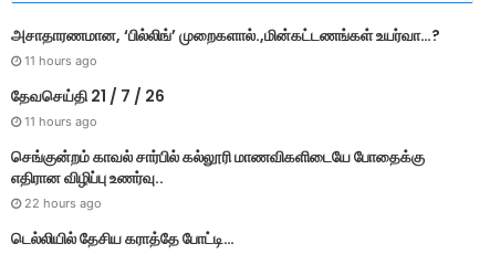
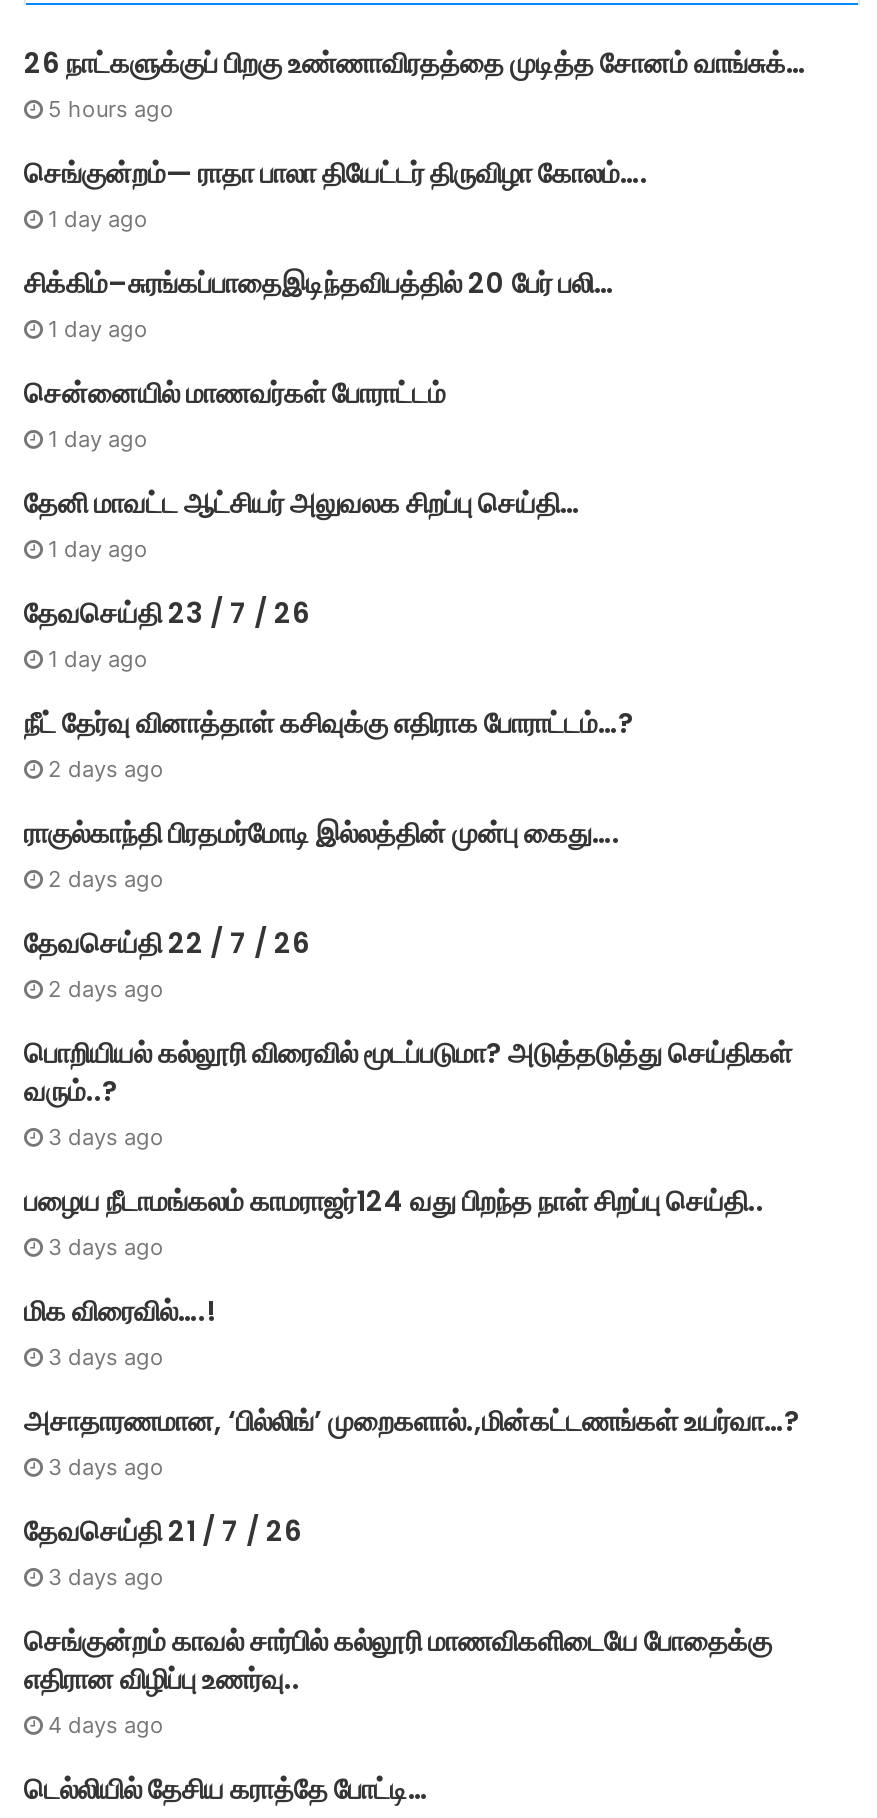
none -> [24,43,806,1371] 26 நாட்களுக்குப் பிறகு உண்ணாவிரதத்தை முடித்த சோனம் வாங்சுக்… | 5 hours ago | செங்குன்றம்— ராதா பாலா தியேட்டர் திருவிழா கோலம்…. | 1 day ago | சிக்கிம்–சுரங்கப்பாதைஇடிந்தவிபத்தில் 20 பேர் பலி… | 1 day ago | சென்னையில் மாணவர்கள் போராட்டம் | 1 day ago | தேனி மாவட்ட ஆட்சியர் அலுவலக சிறப்பு செய்தி… | 1 day ago | தேவசெய்தி 23 / 7 / 26 | 1 day ago | நீட் தேர்வு வினாத்தாள் கசிவுக்கு எதிராக போராட்டம்…? | 2 days ago | ராகுல்காந்தி பிரதமர்மோடி இல்லத்தின் முன்பு கைது…. | 2 days ago | தேவசெய்தி 22 / 7 / 26 | 2 days ago | பொறியியல் கல்லூரி விரைவில் மூடப்படுமா? அடுத்தடுத்து செய்திகள் | வரும்..? | 3 days ago | பழைய நீடாமங்கலம் காமராஜர்124 வது பிறந்த நாள் சிறப்பு செய்தி.. | 3 days ago | மிக விரைவில்….! | 3 days ago
[24,53,97,68] 11 hours ago -> [48,1453,164,1481] 3 days ago
[24,113,97,129] 11 hours ago -> [48,1563,164,1591] 3 days ago
[24,195,102,211] 22 hours ago -> [48,1711,164,1739] 4 days ago

